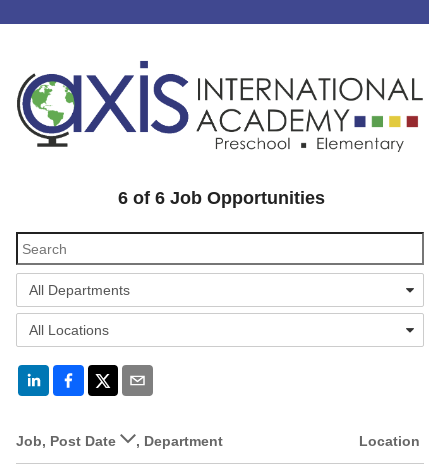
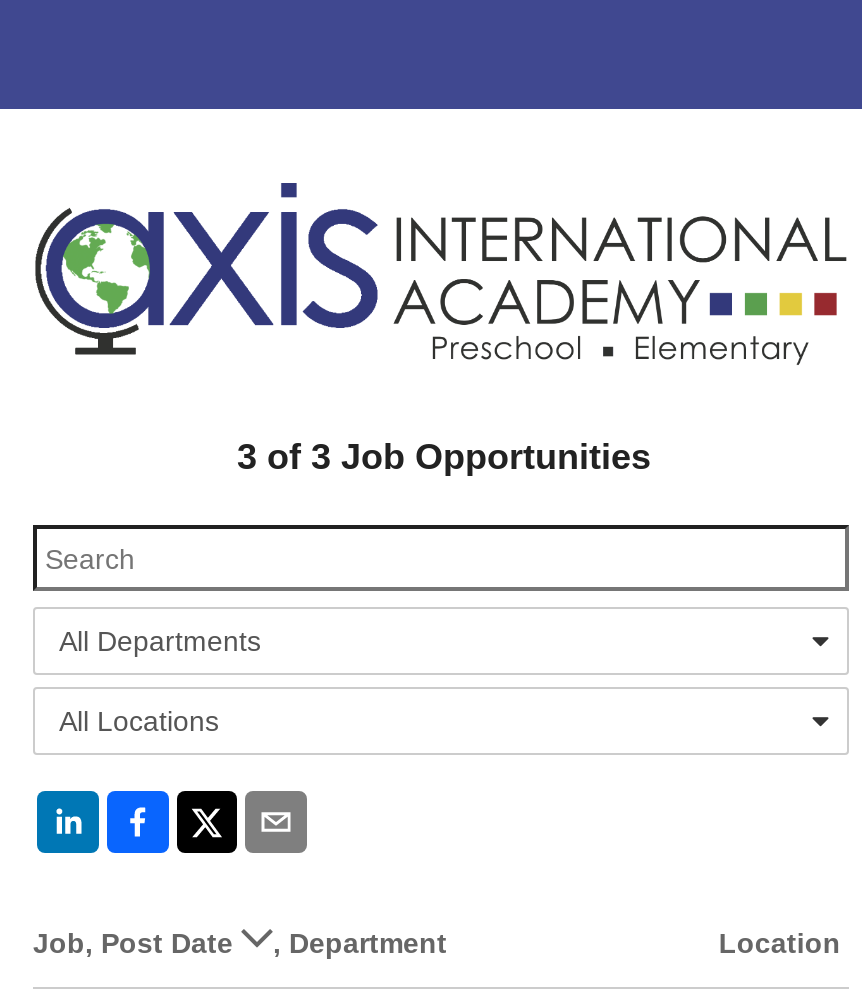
[118,188,325,208] 6 of 6 Job Opportunities -> [237,437,651,477] 3 of 3 Job Opportunities

